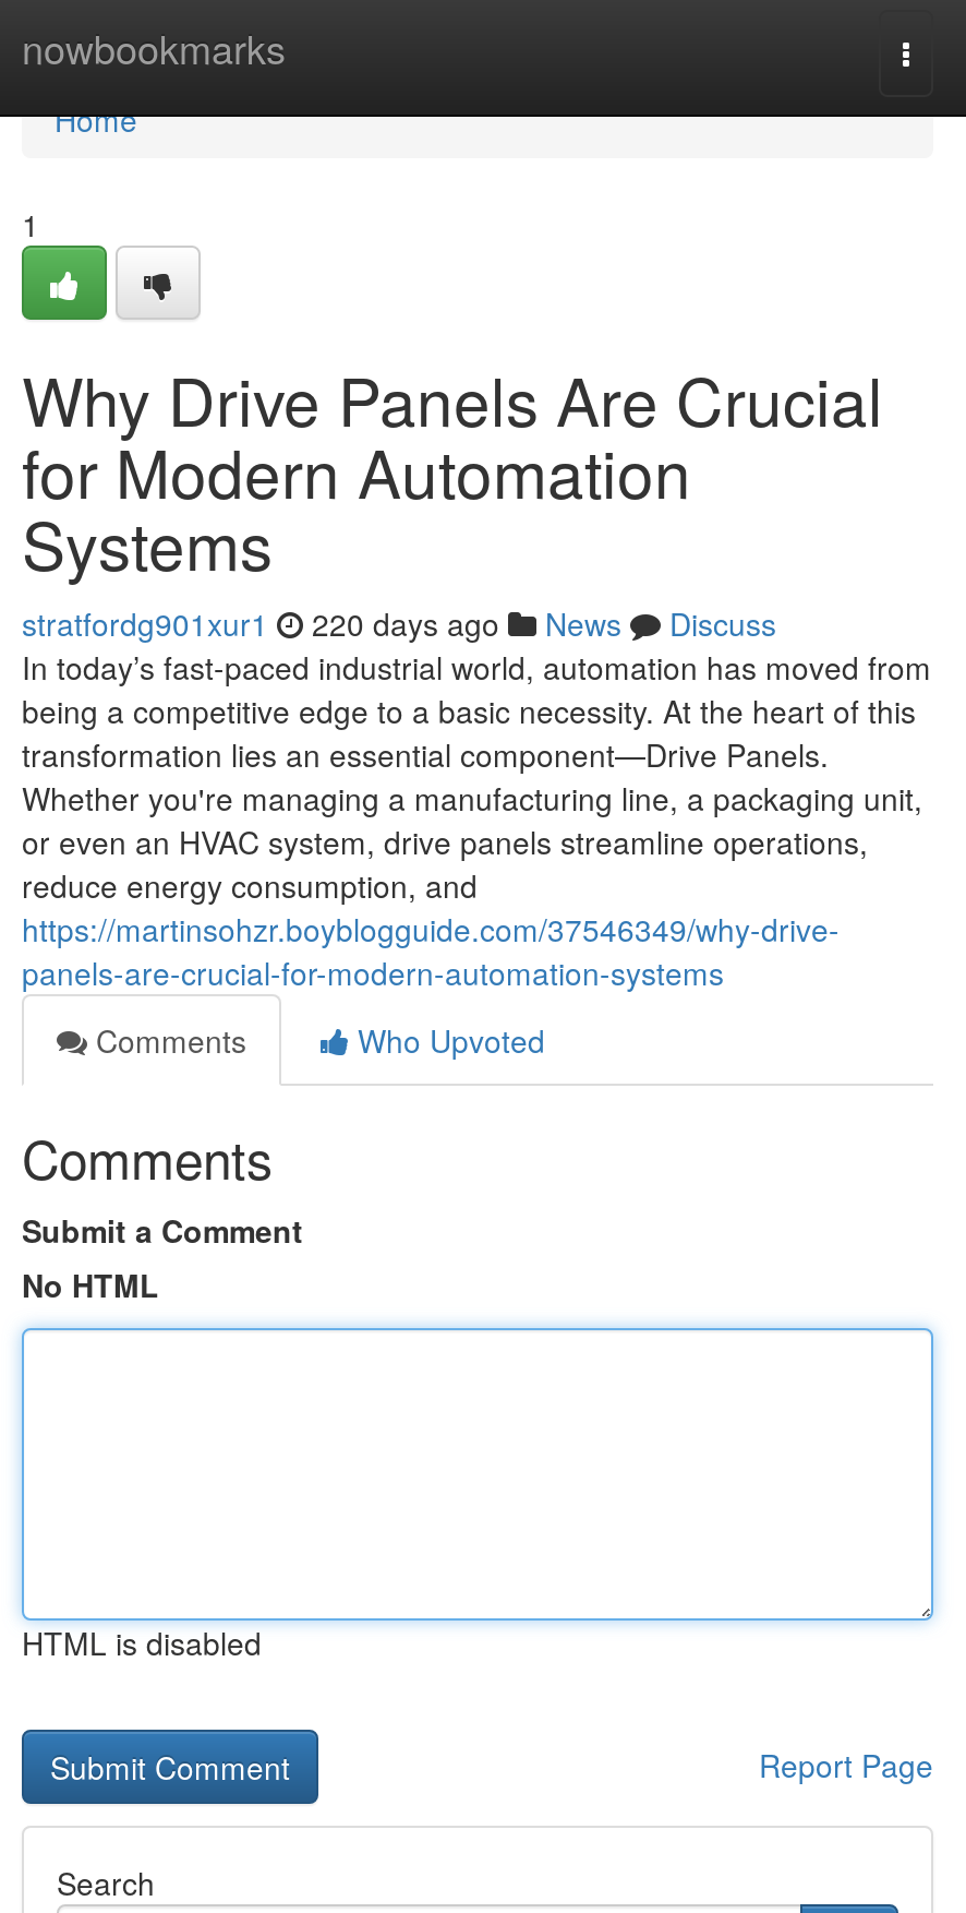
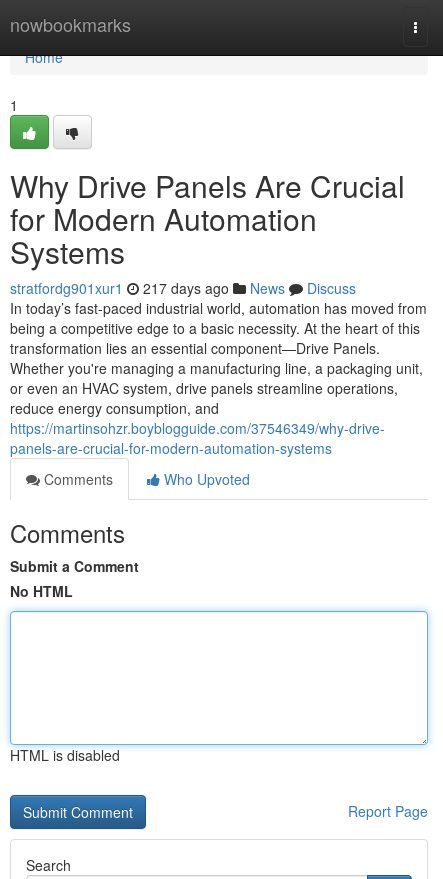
[22,601,776,645] stratfordg901xur1 220 days ago News Discuss -> [10,278,356,298] stratfordg901xur1 217 days ago News Discuss

